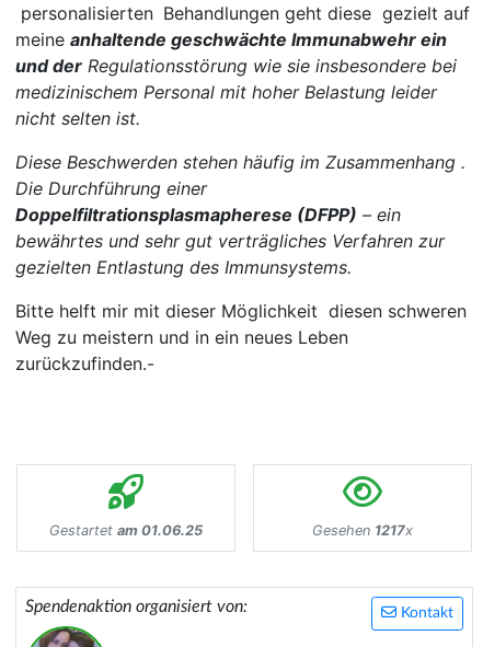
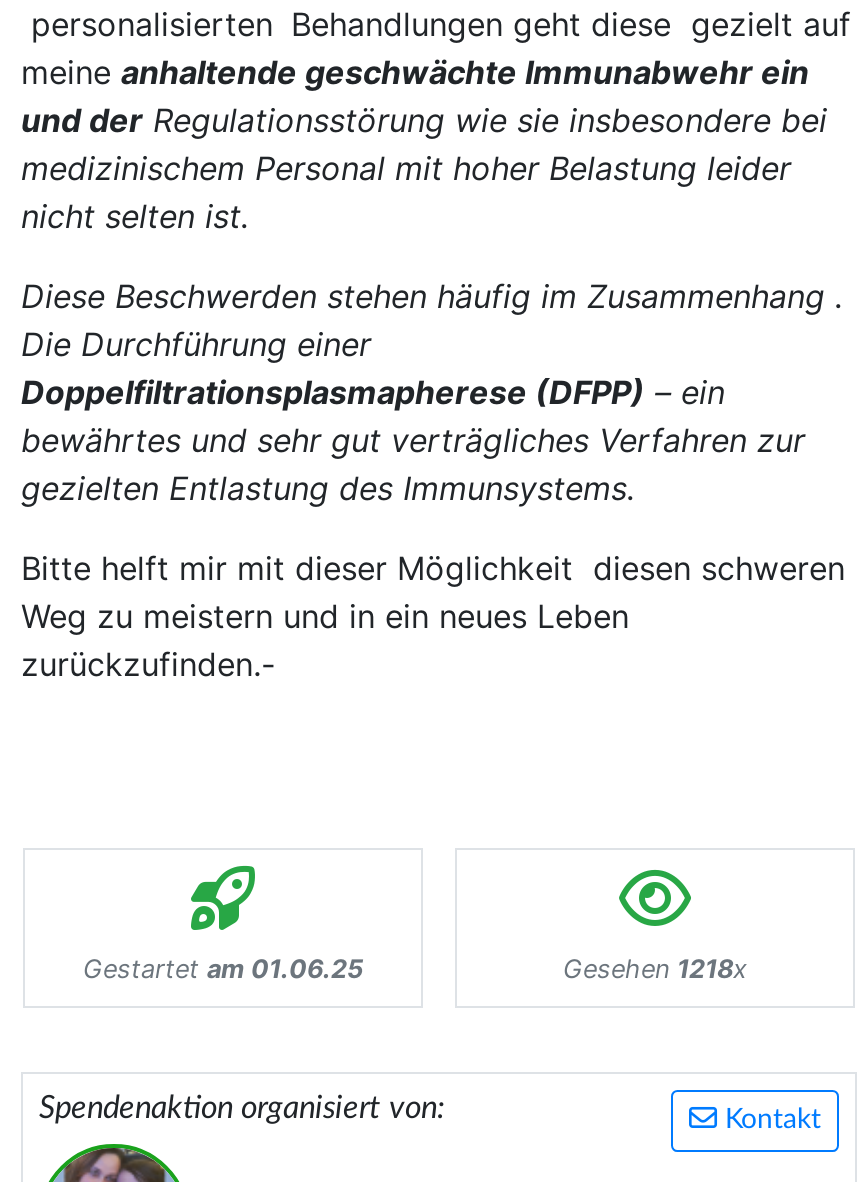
[312,523,413,539] Gesehen 1217x -> [563,955,747,985] Gesehen 1218x

